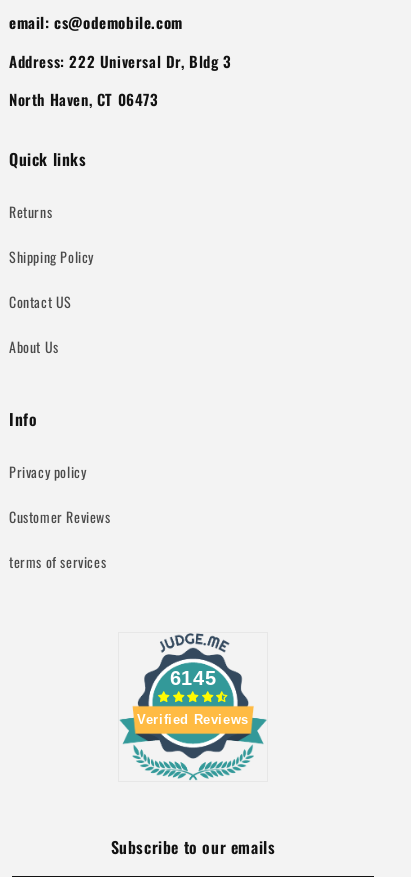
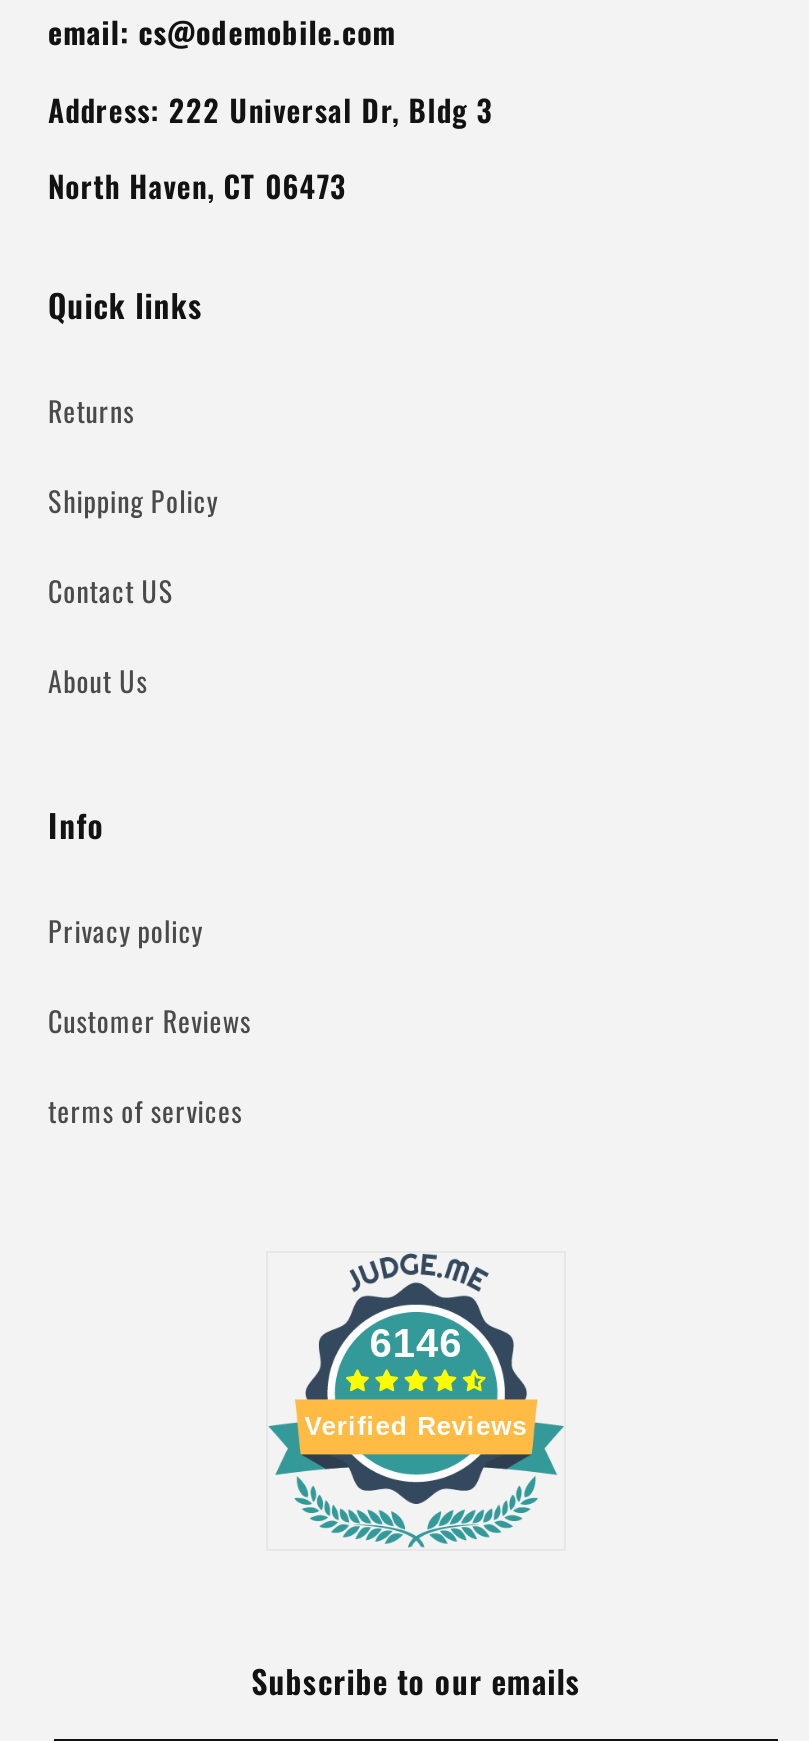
[170,667,216,689] 6145 -> [370,1321,462,1365] 6146

